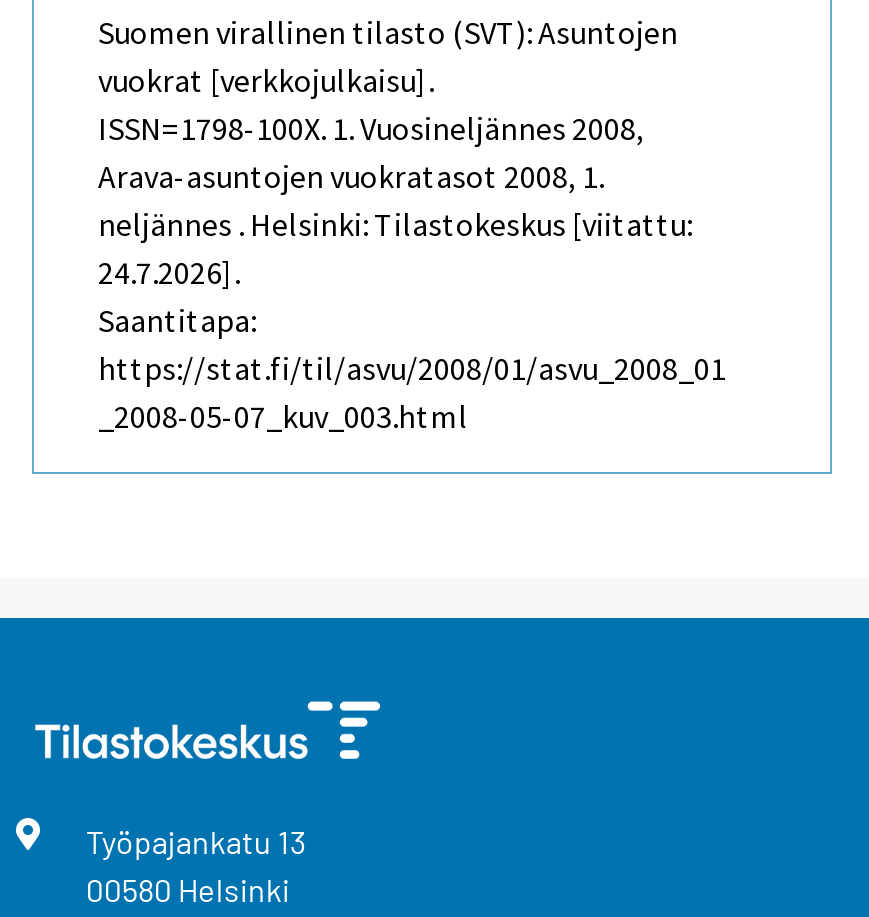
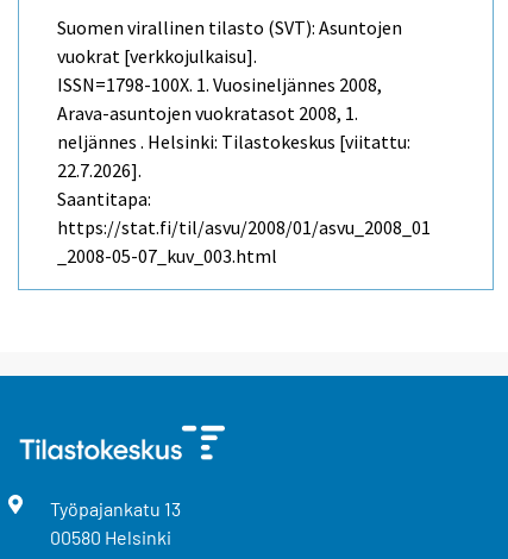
[98,253,240,293] 24.7.2026]. -> [57,159,142,182] 22.7.2026].

